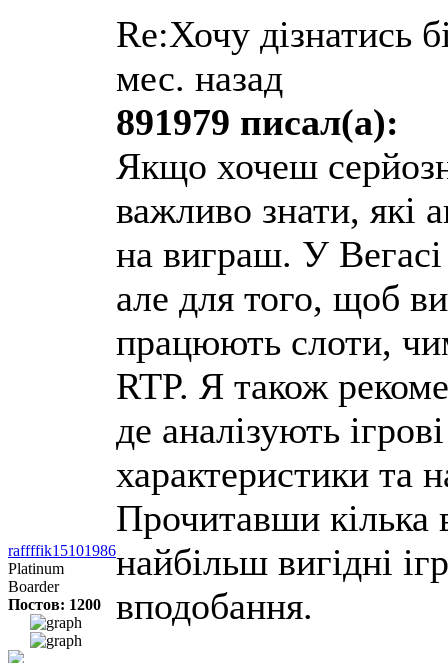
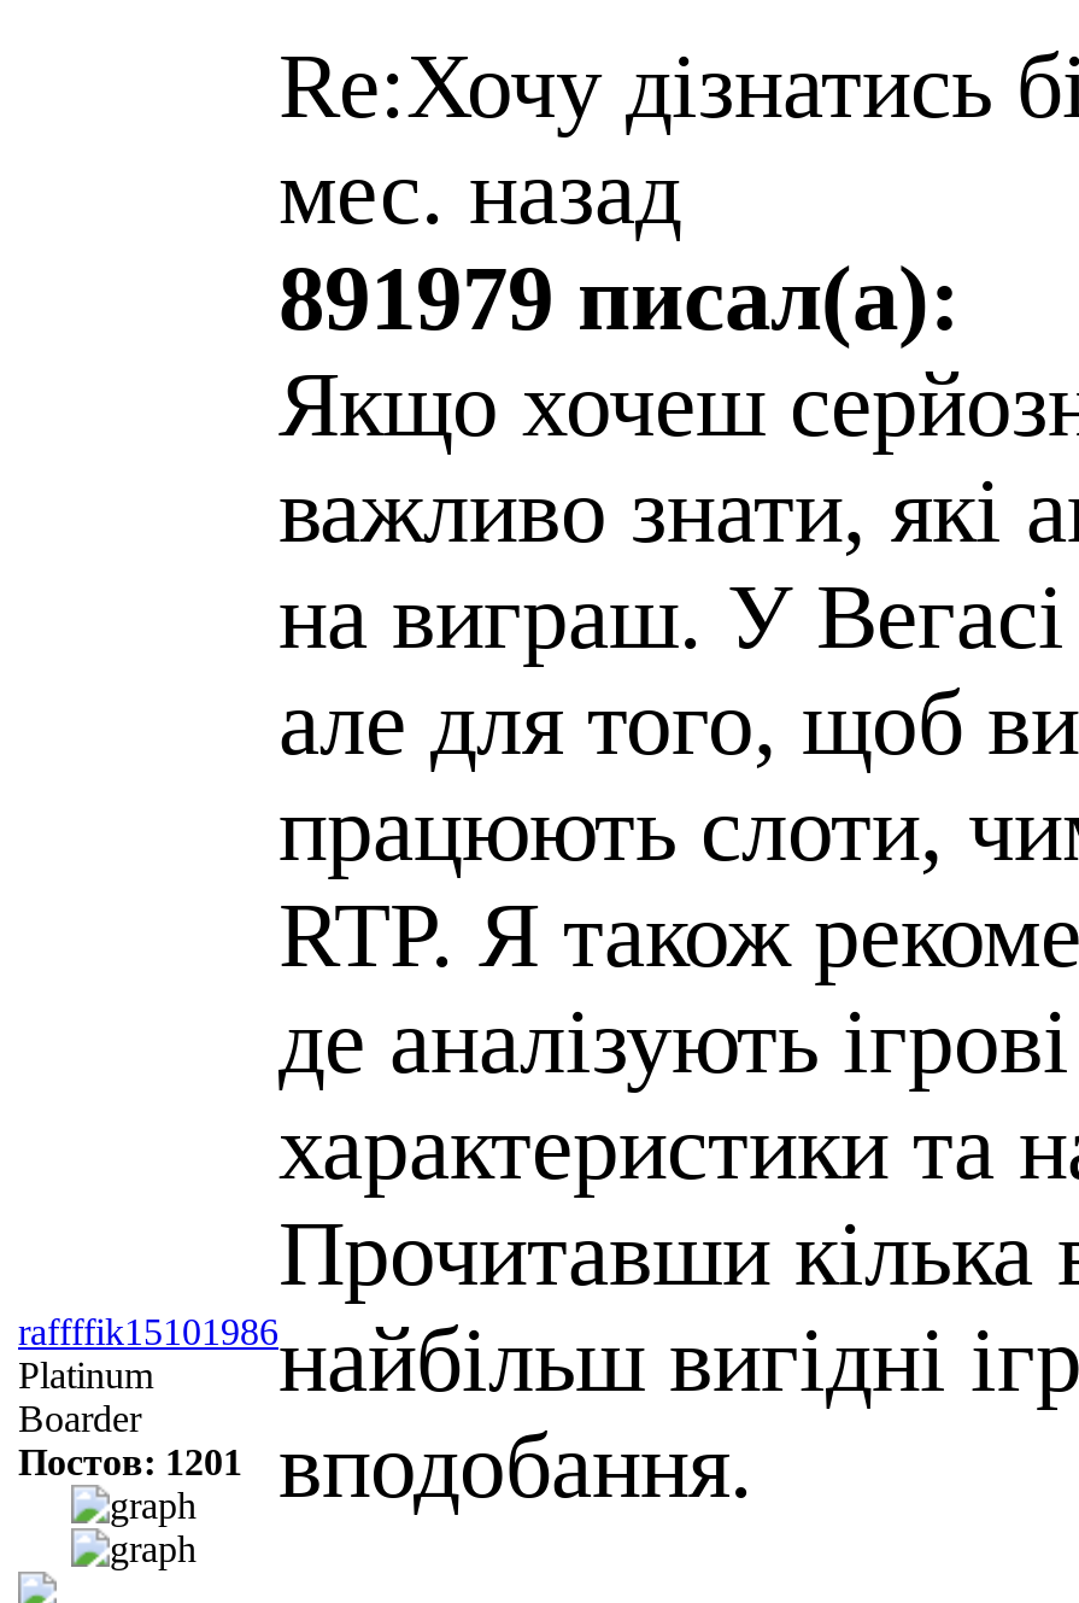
[8,585,313,627] Постов: 1200 вподобання. -> [18,1415,753,1516] Постов: 1201 вподобання.

